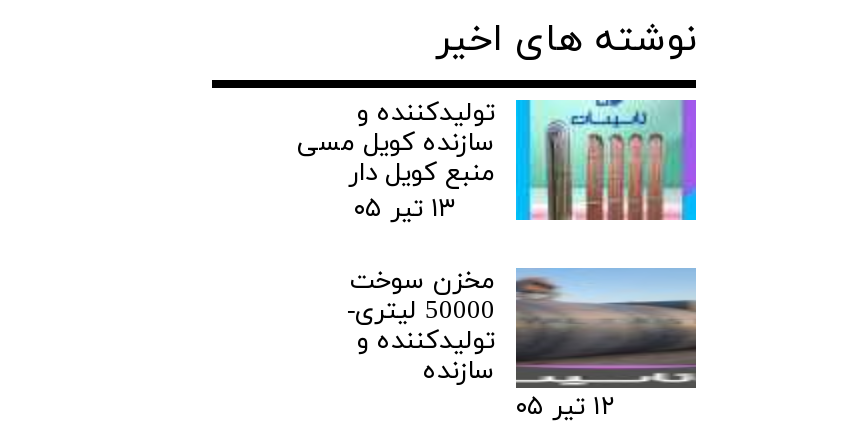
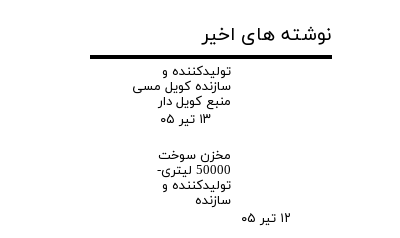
[514,98,698,222] [image] -> none
[514,266,698,390] [image] -> none

